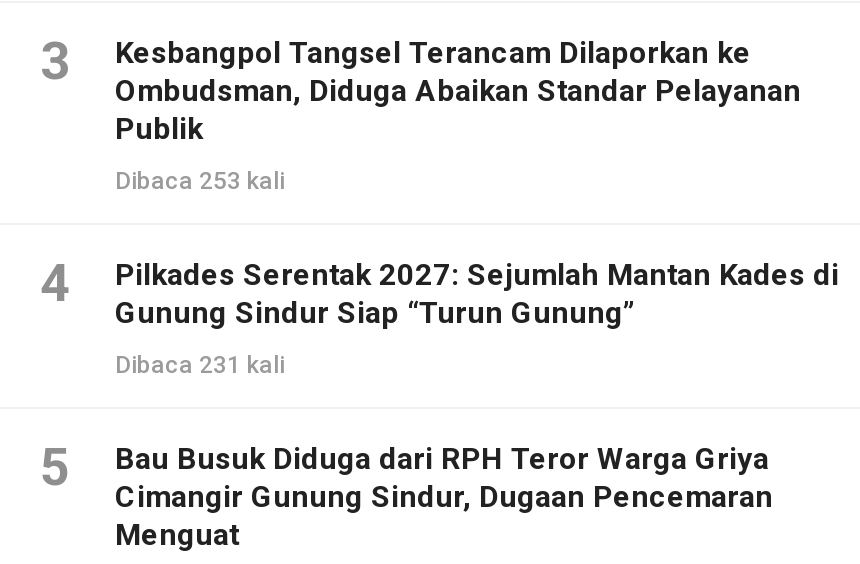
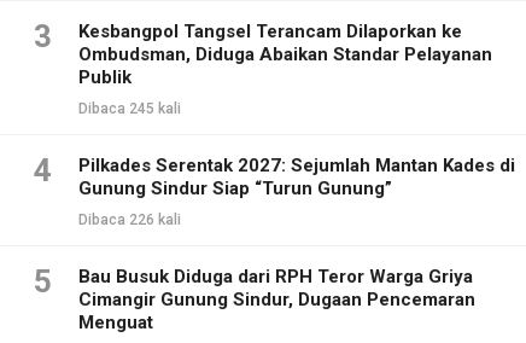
[115,167,285,195] Dibaca 253 kali -> [78,101,181,118] Dibaca 245 kali
[115,351,285,379] Dibaca 231 kali -> [78,212,181,229] Dibaca 226 kali

